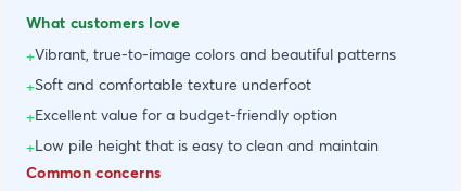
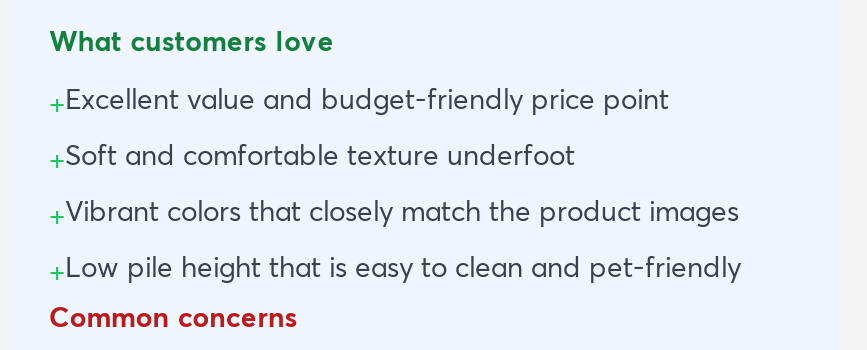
[26,44,396,66] +Vibrant, true-to-image colors and beautiful patterns -> [49,81,669,121] +Excellent value and budget-friendly price point
[26,105,379,157] +Excellent value for a budget-friendly option | +Low pile height that is easy to clean and maintain -> [49,193,741,289] +Vibrant colors that closely match the product images | +Low pile height that is easy to clean and pet-friendly

